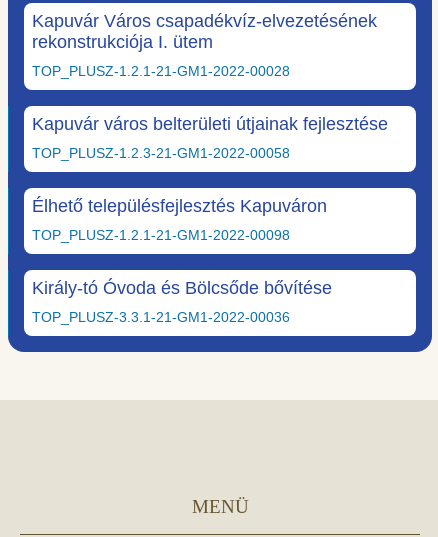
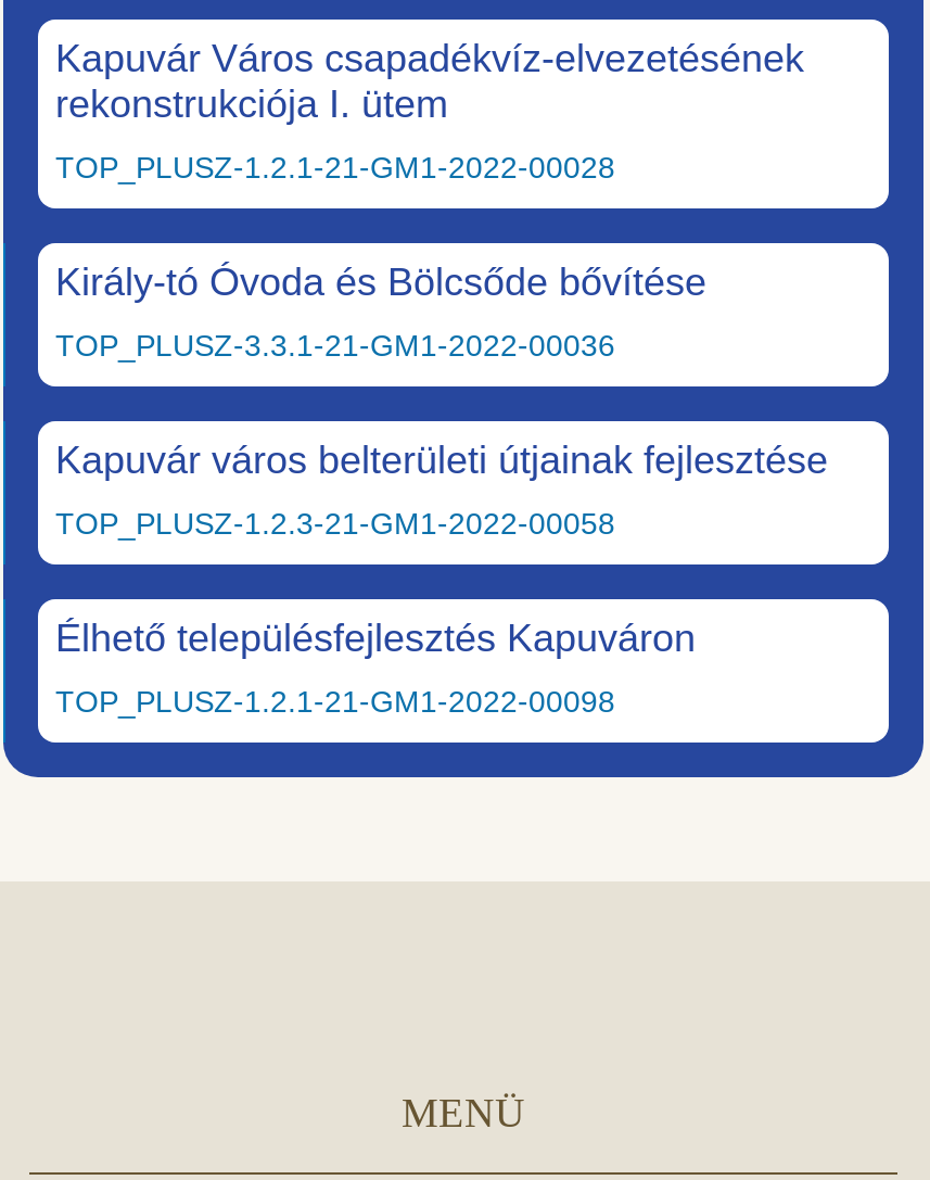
moved [32,114,388,243] -> [55,438,828,718]: Kapuvár város belterületi útjainak fejlesztése | TOP_PLUSZ-1.2.3-21-GM1-2022-00058 | Élhető településfejlesztés Kapuváron | TOP_PLUSZ-1.2.1-21-GM1-2022-00098
moved [32,278,332,325] -> [55,260,706,362]: Király-tó Óvoda és Bölcsőde bővítése | TOP_PLUSZ-3.3.1-21-GM1-2022-00036

